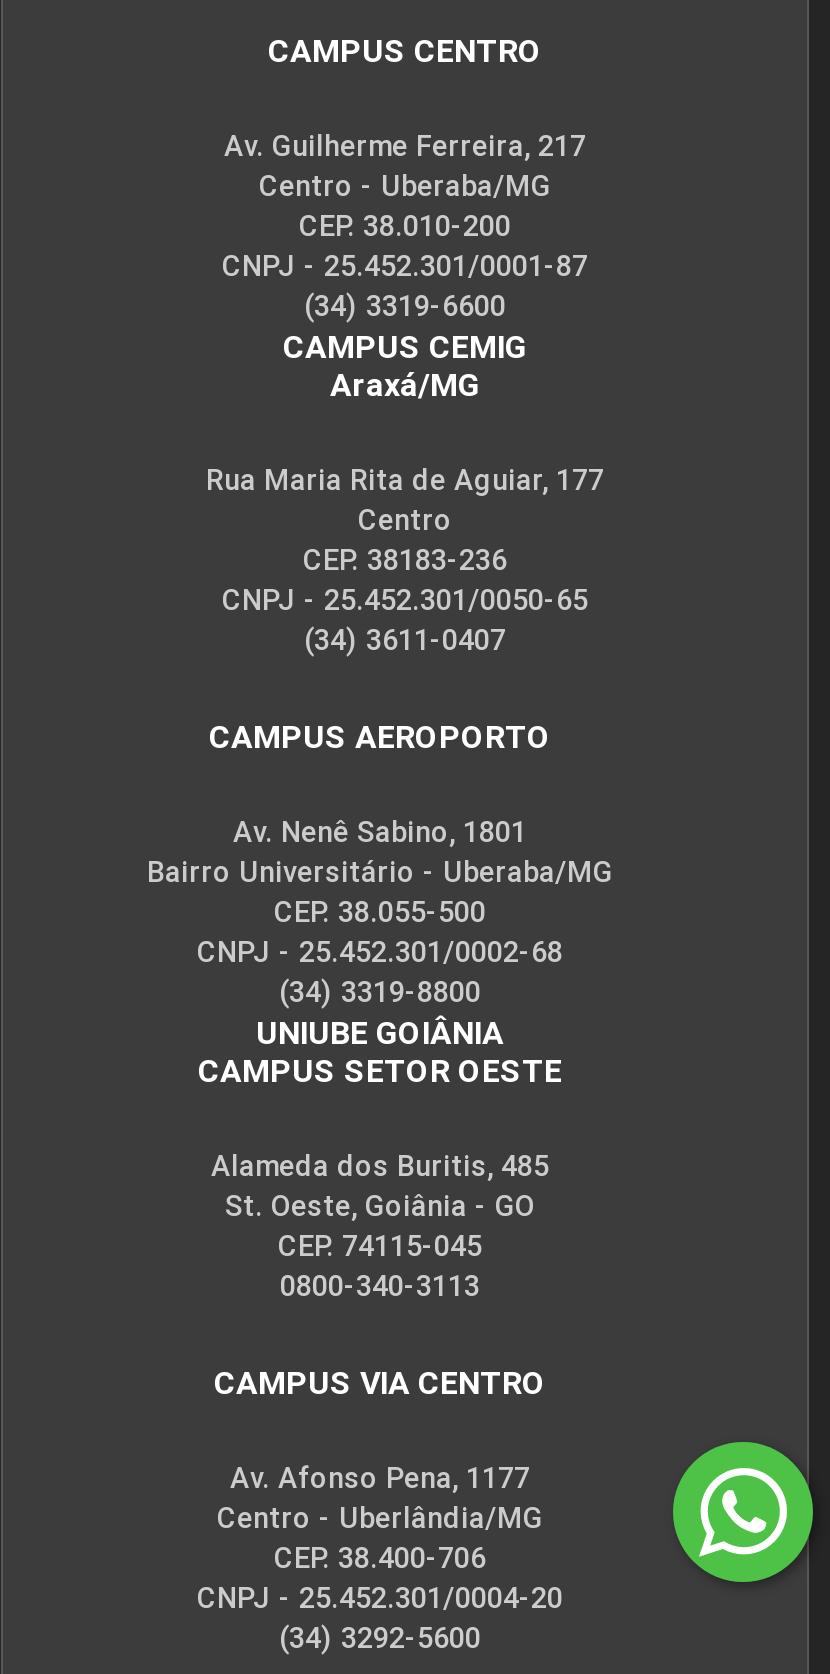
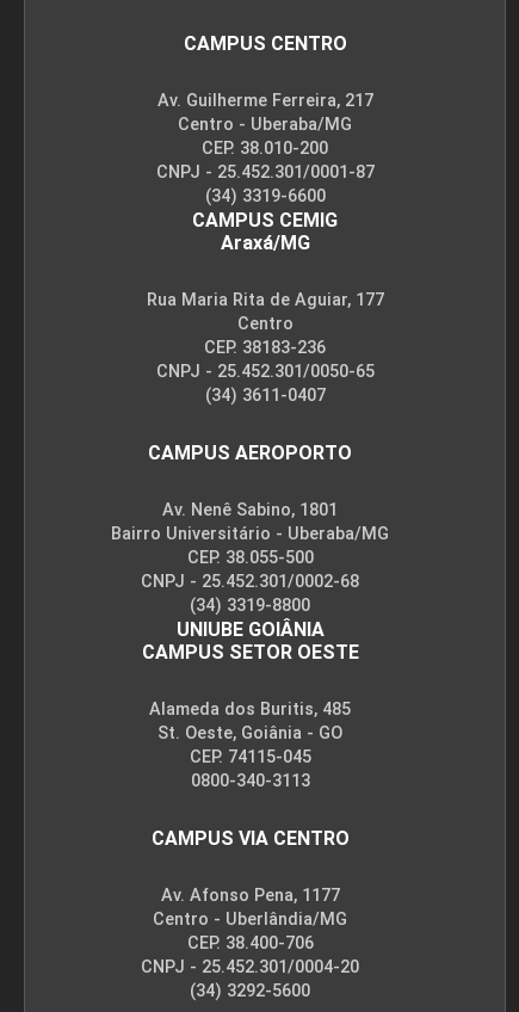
[671,1440,815,1584] [image] -> none

